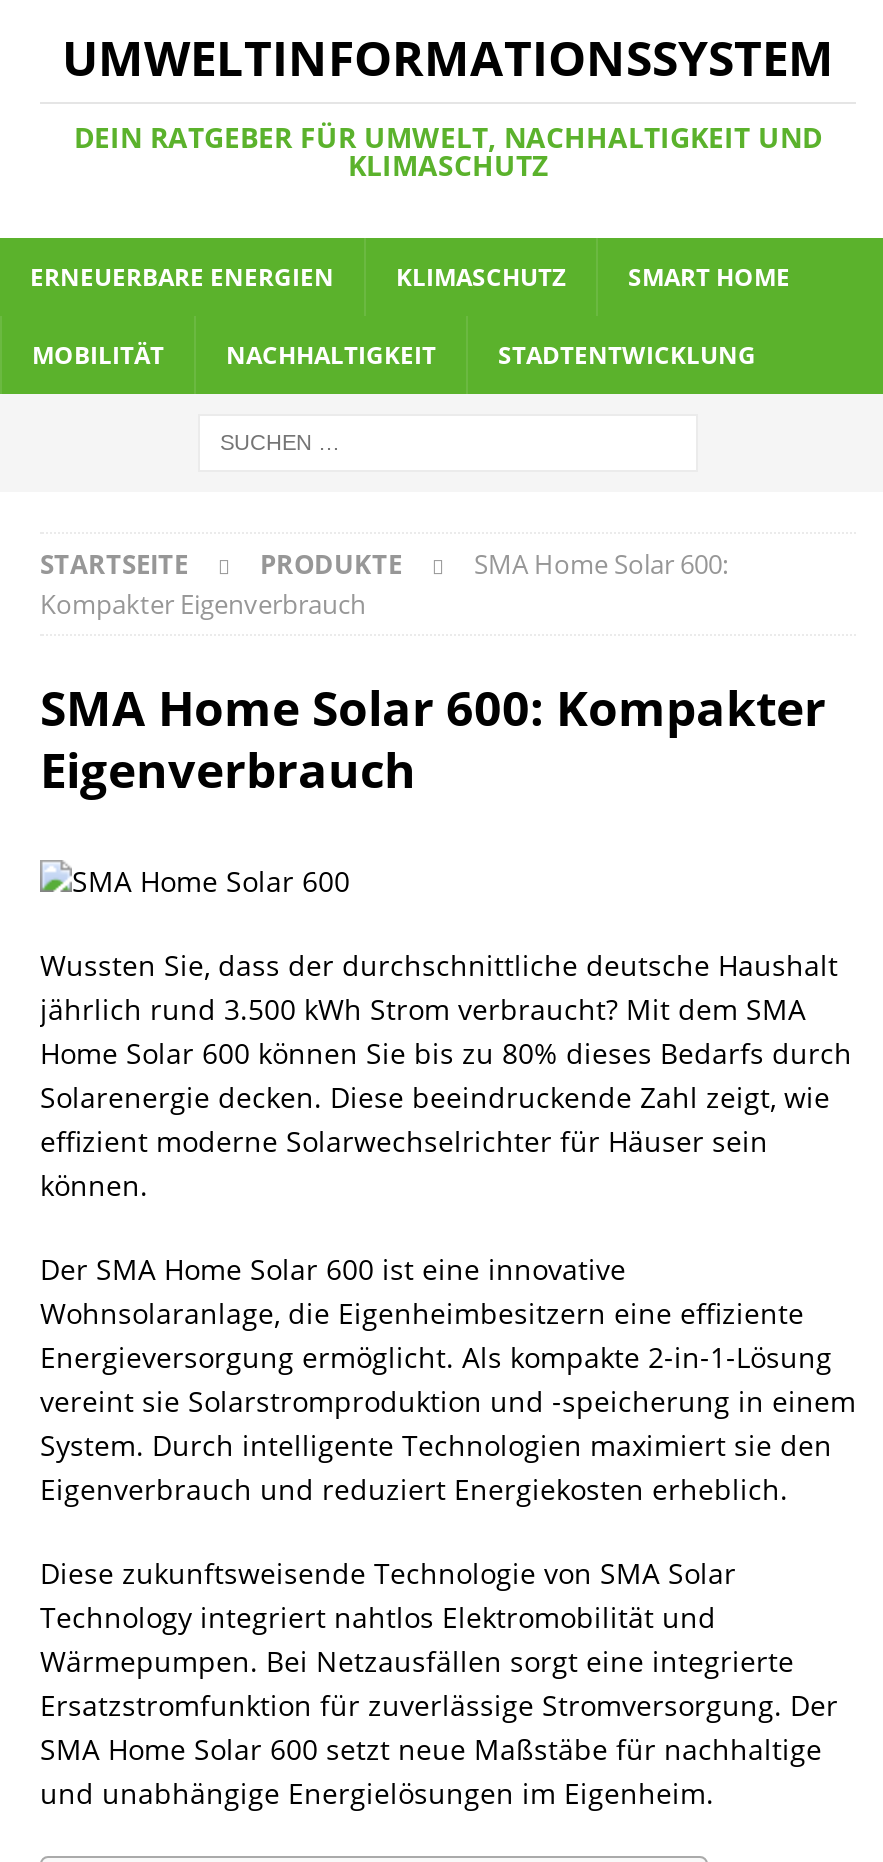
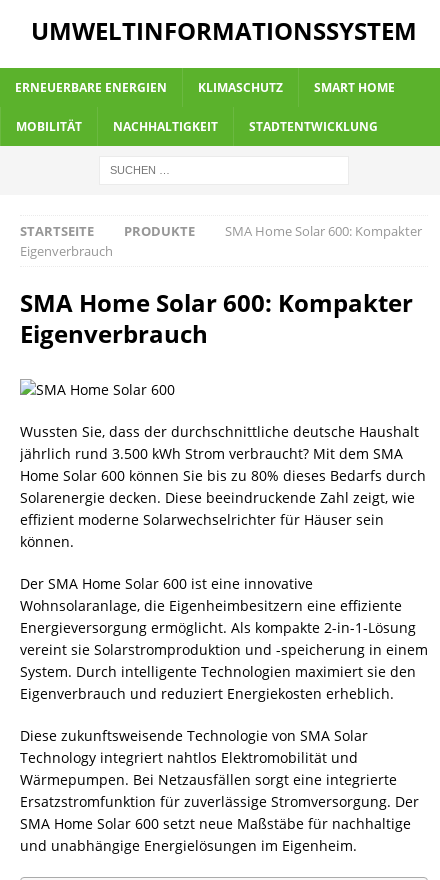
[74,118,822,184] DEIN RATGEBER FÜR UMWELT, NACHHALTIGKEIT UND | KLIMASCHUTZ -> none

